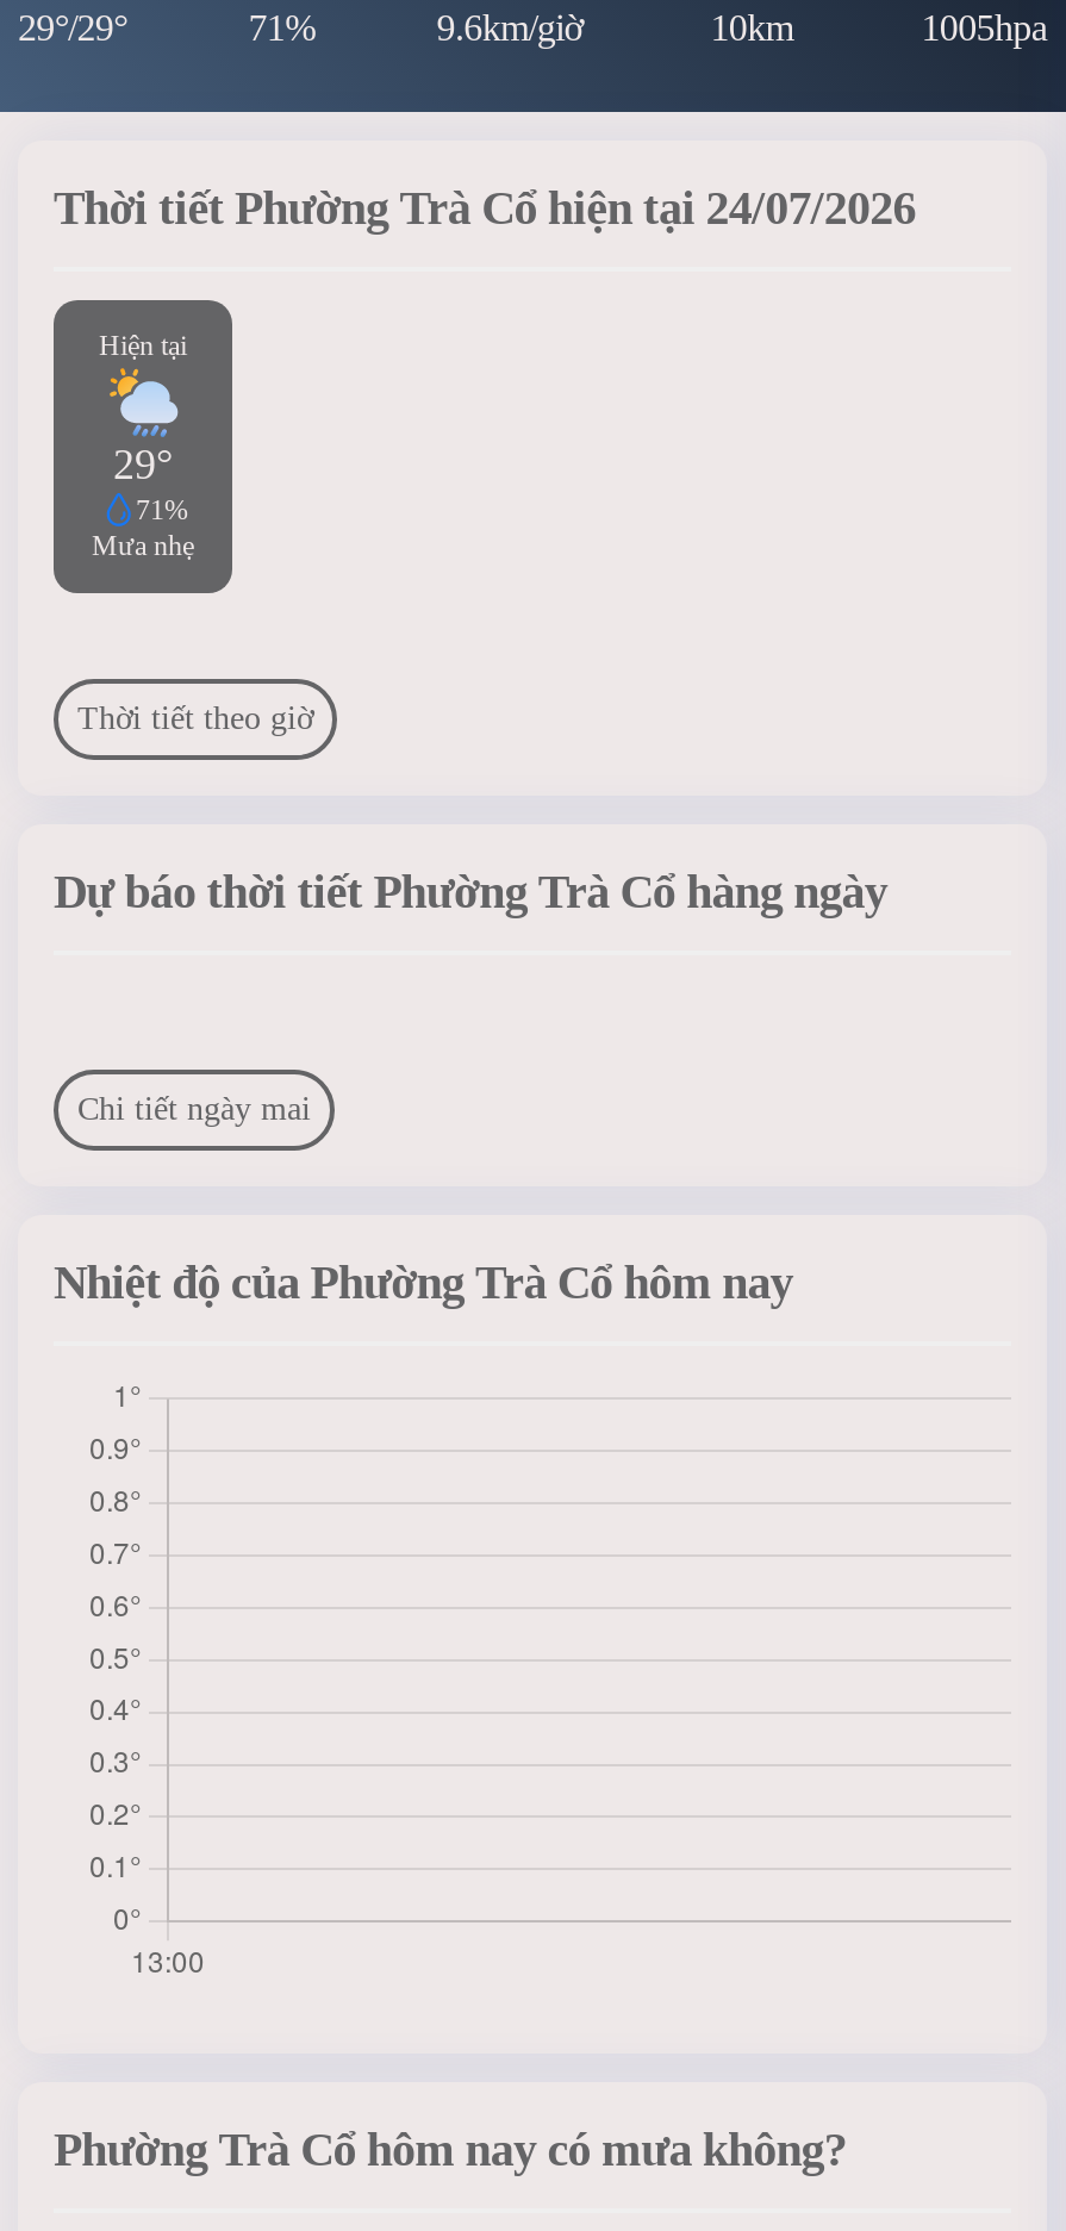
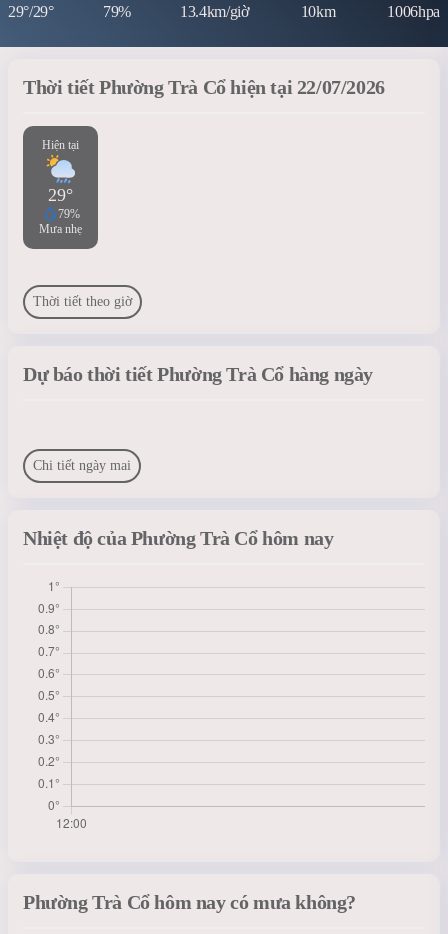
[248,7,315,48] 71% -> [103,3,131,20] 79%
[437,7,582,48] 9.6km/giờ -> [180,3,249,20] 13.4km/giờ
[921,7,1047,48] 1005hpa -> [387,3,440,20] 1006hpa
[54,181,915,233] Thời tiết Phường Trà Cổ hiện tại 24/07/2026 -> [23,76,385,98] Thời tiết Phường Trà Cổ hiện tại 22/07/2026
[136,492,188,525] 71% -> [57,206,79,220] 79%

